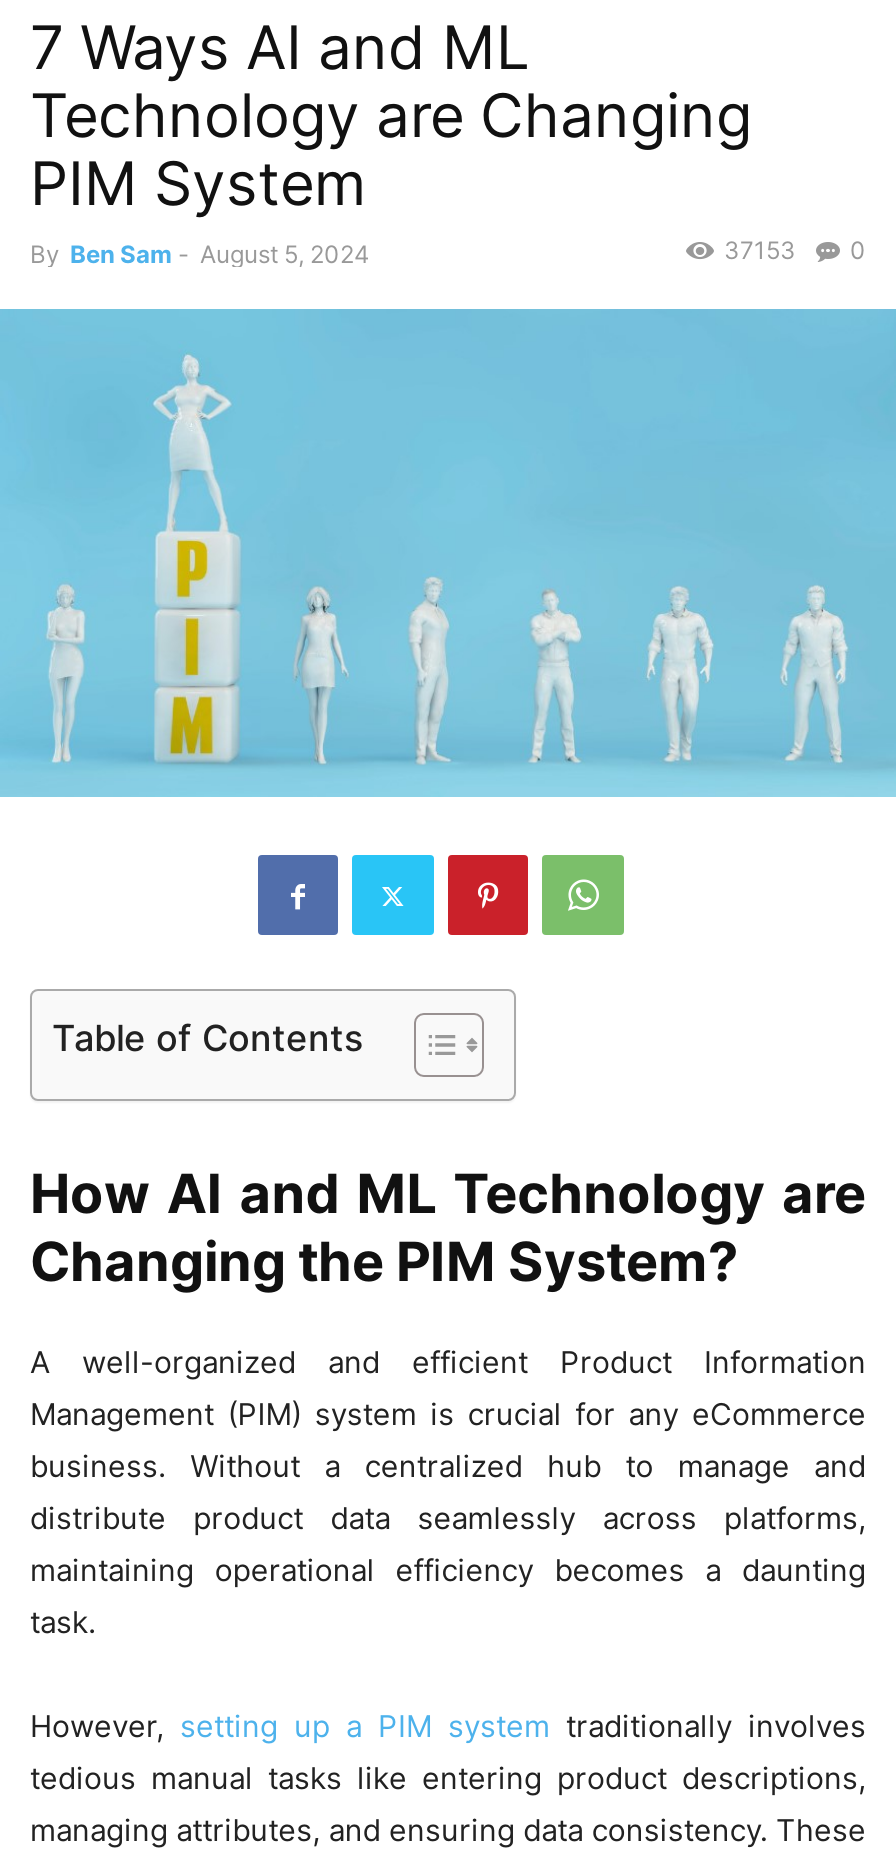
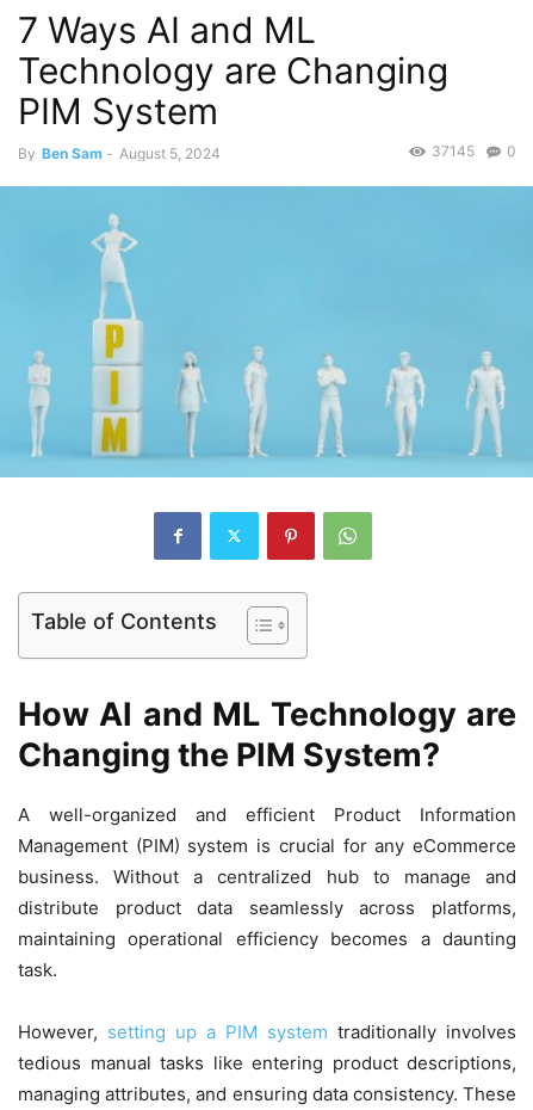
[724,235,866,265] 37153 0 -> [432,142,516,160] 37145 0

